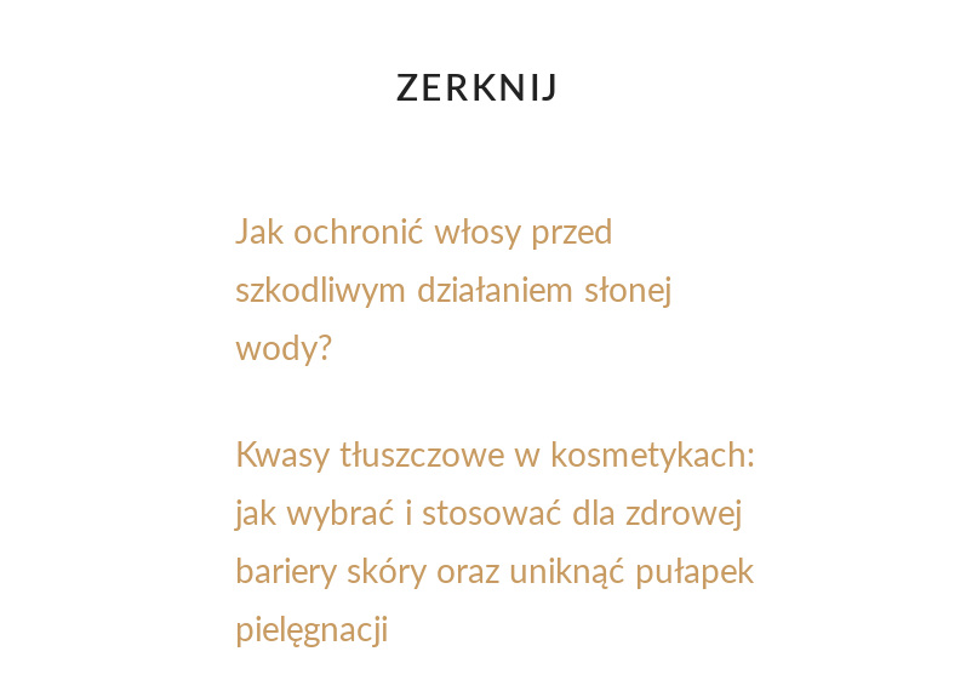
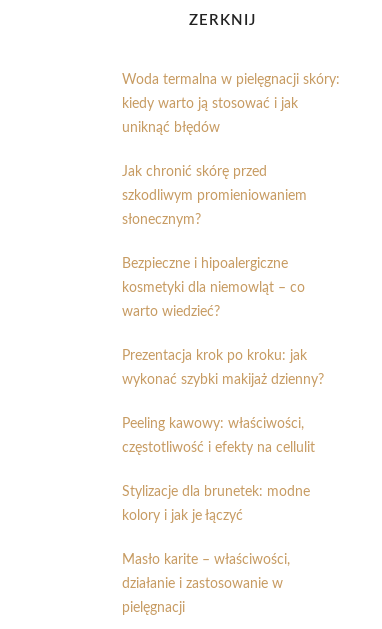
[235,217,756,590] Jak ochronić włosy przed | szkodliwym działaniem słonej | wody? | Kwasy tłuszczowe w kosmetykach: | jak wybrać i stosować dla zdrowej | bariery skóry oraz uniknąć pułapek -> [122,73,340,591] Woda termalna w pielęgnacji skóry: | kiedy warto ją stosować i jak | uniknąć błędów | Jak chronić skórę przed | szkodliwym promieniowaniem | słonecznym? | Bezpieczne i hipoalergiczne | kosmetyki dla niemowląt – co | warto wiedzieć? | Prezentacja krok po kroku: jak | wykonać szybki makijaż dzienny? | Peeling kawowy: właściwości, | częstotliwość i efekty na cellulit | Stylizacje dla brunetek: modne | kolory i jak je łączyć | Masło karite – właściwości, | działanie i zastosowanie w

